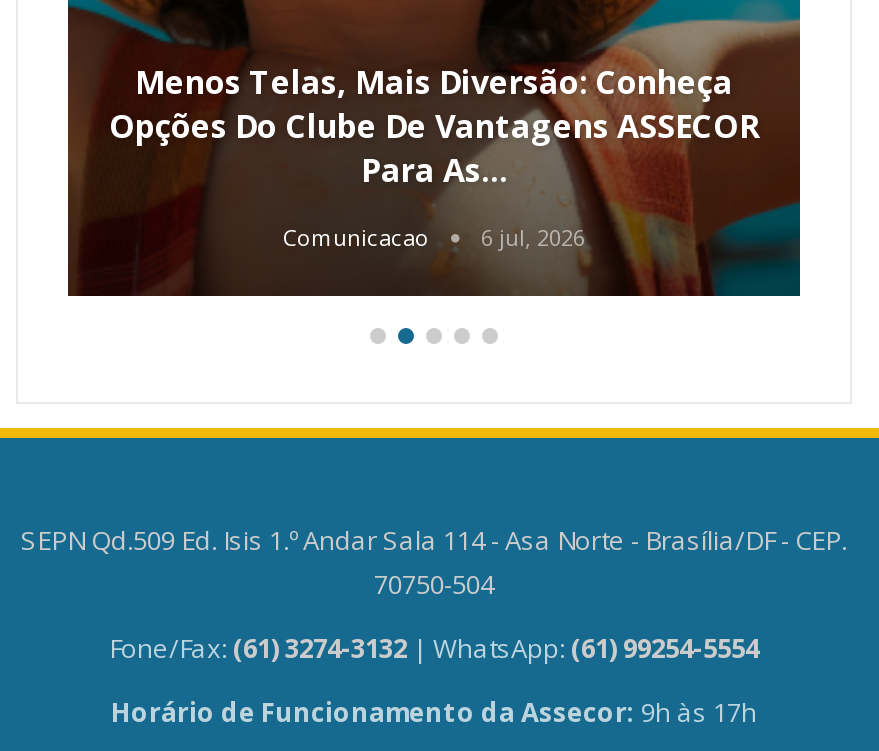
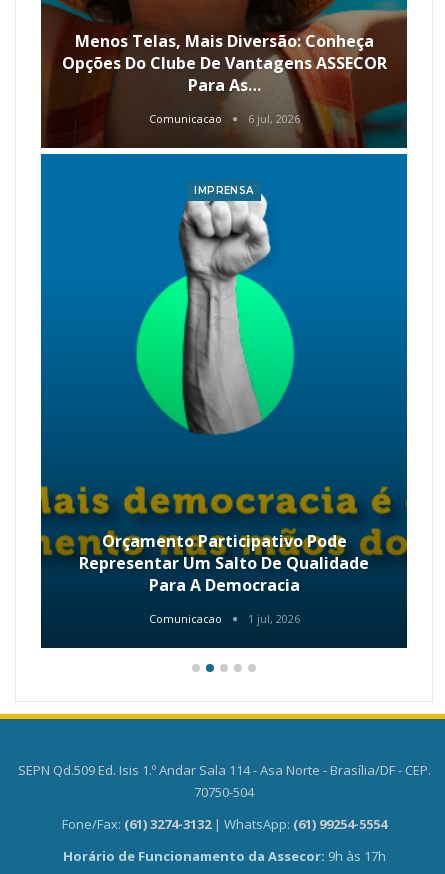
none -> [40,451,408,648] [image] | Orçamento Participativo Pode | Representar Um Salto De Qualidade | Para A Democracia | Comunicacao | 1 jul, 2026
none -> [41,153,407,436] [image] | IMPRENSA

